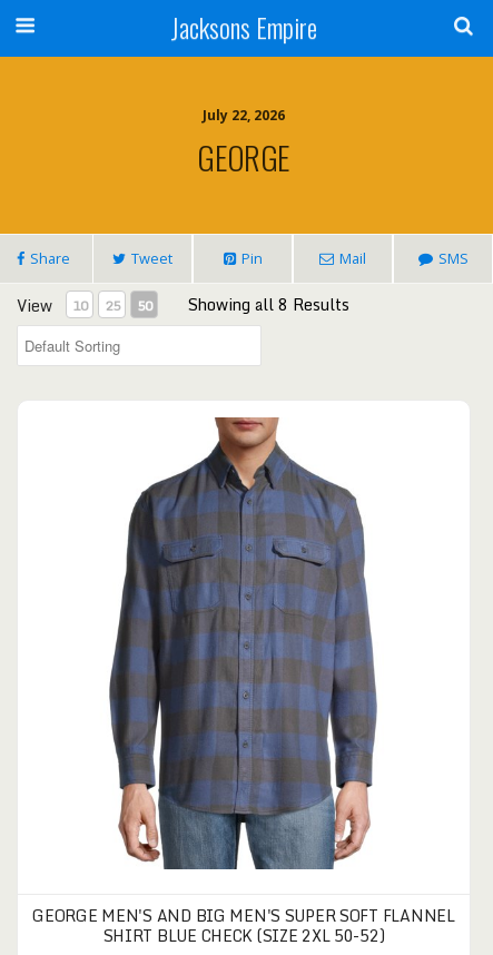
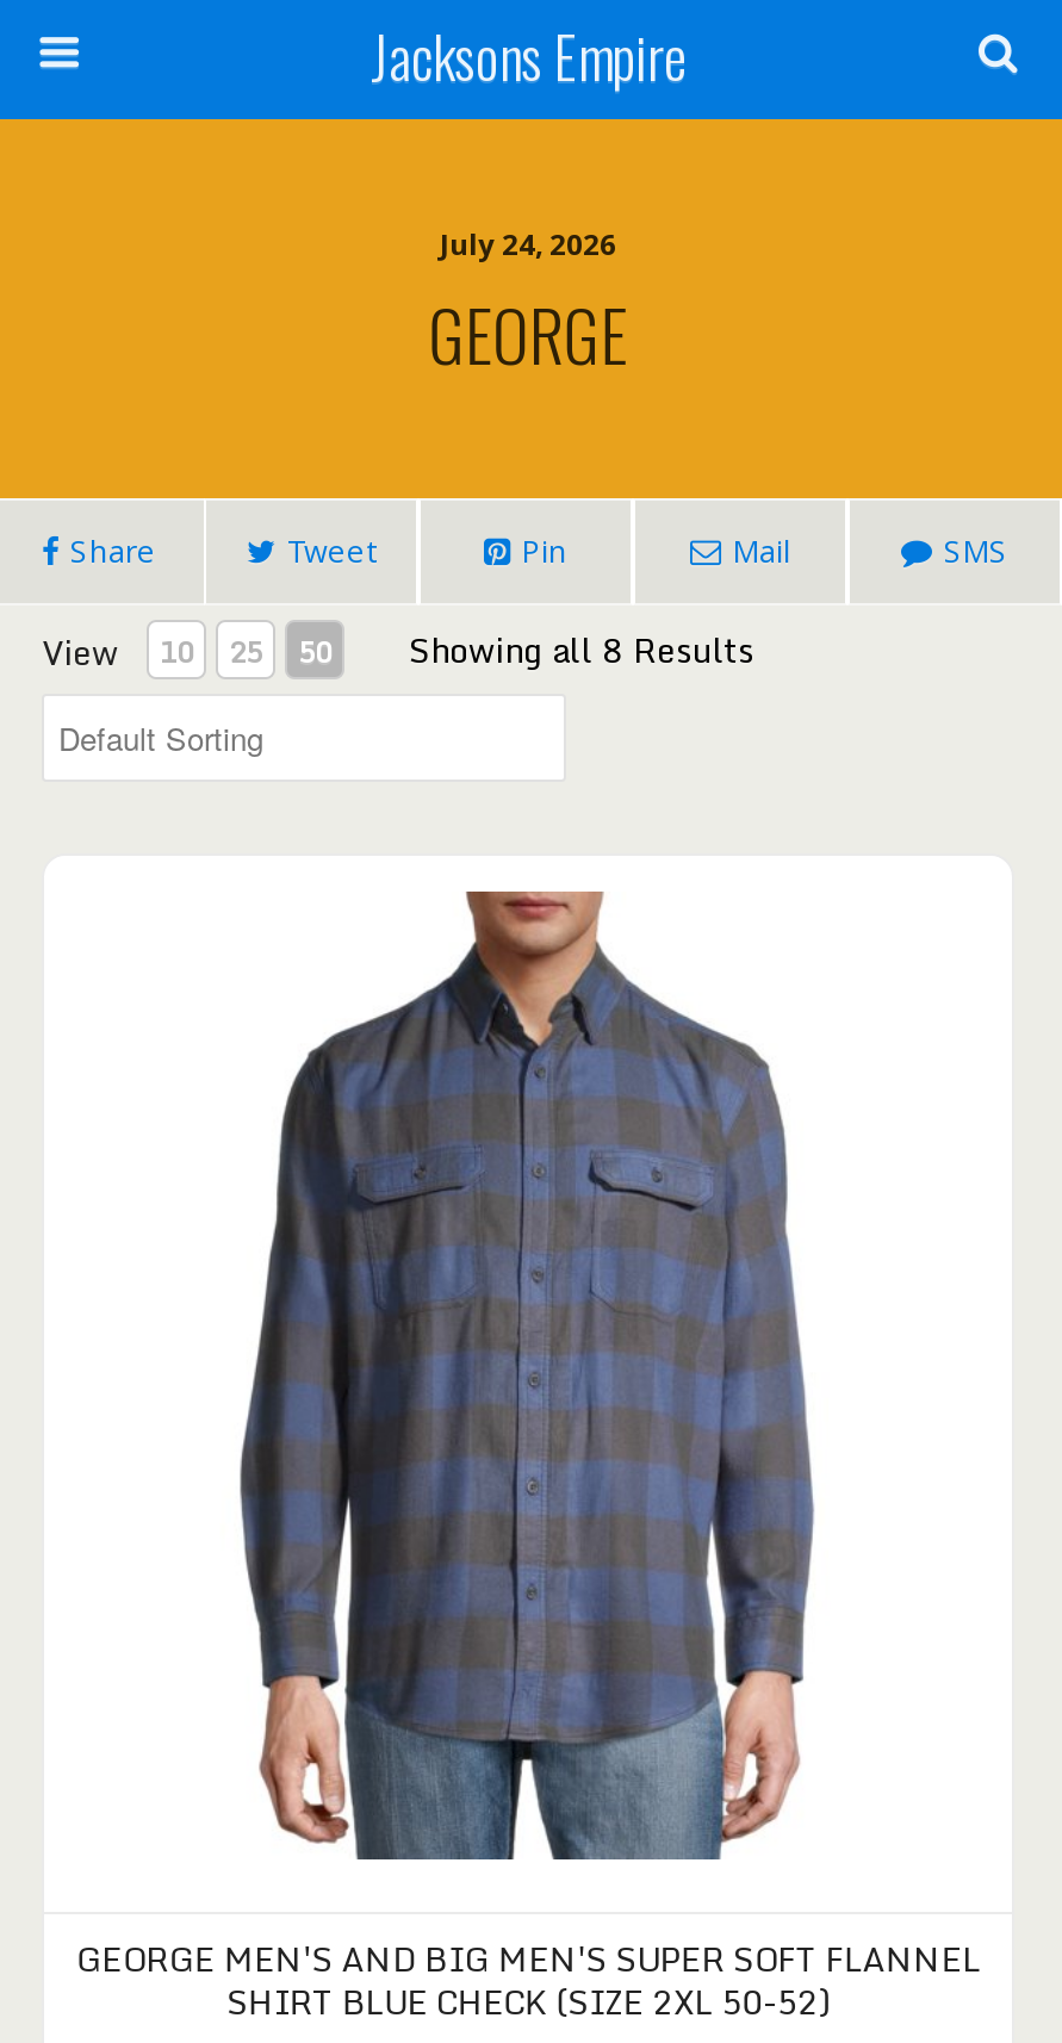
[203,106,285,125] July 22, 2026 -> [440,224,616,265] July 24, 2026

